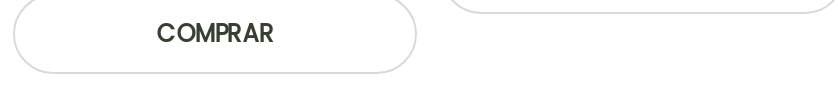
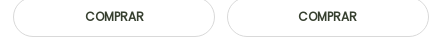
none -> [298,8,357,25] COMPRAR

